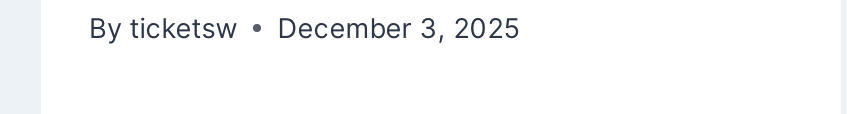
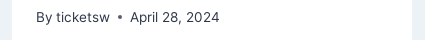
[89,11,519,43] By ticketsw December 3, 2025 -> [36,8,220,24] By ticketsw April 28, 2024

